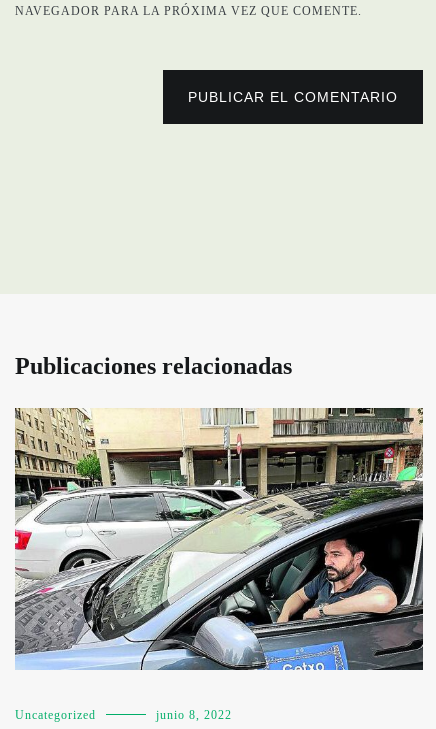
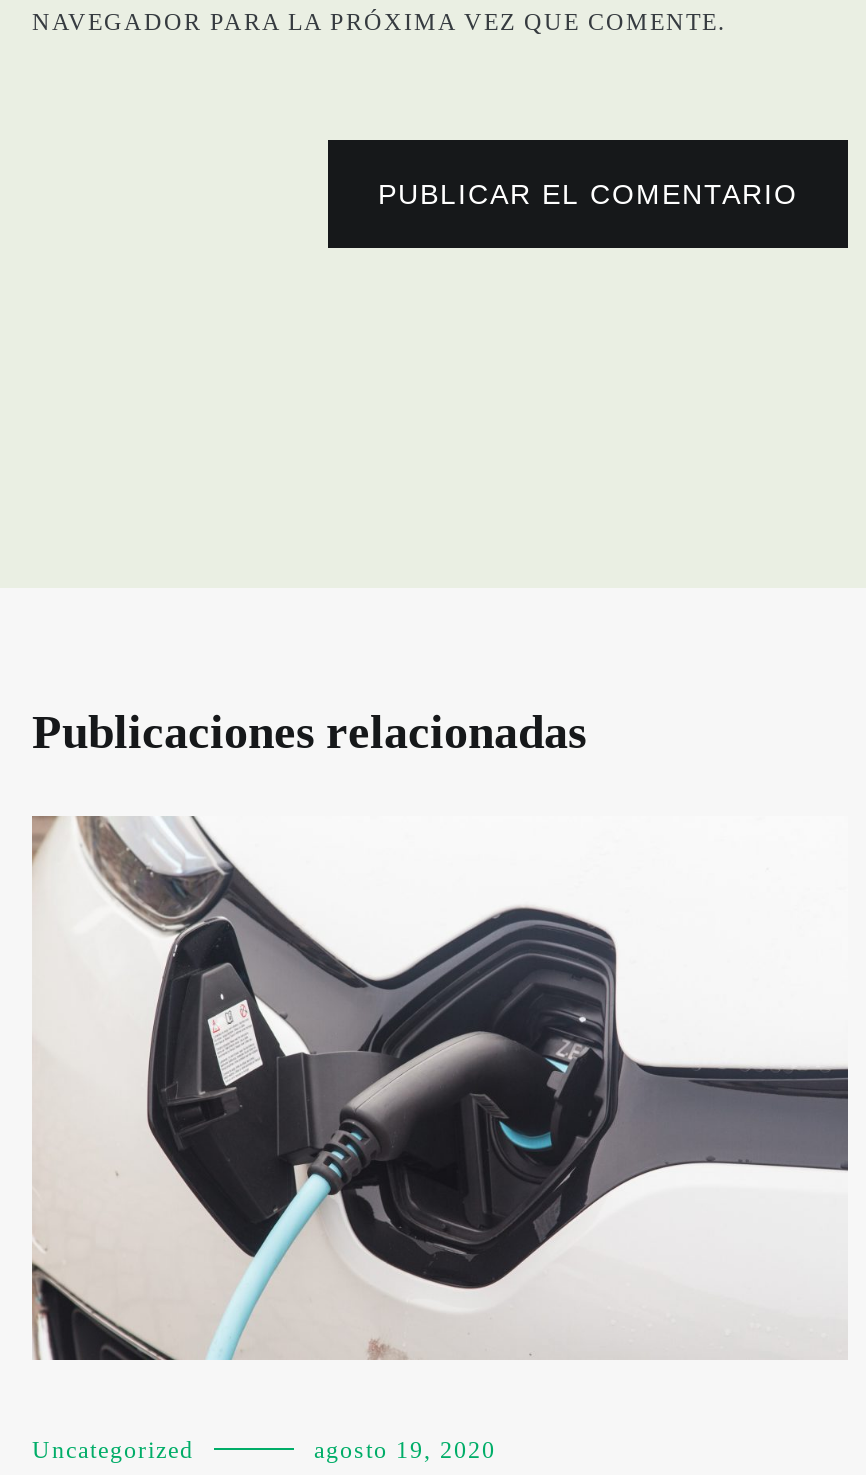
[14,407,424,721] [image] | junio 8, 2022 -> [32,816,848,1464] [image] | agosto 19, 2020

